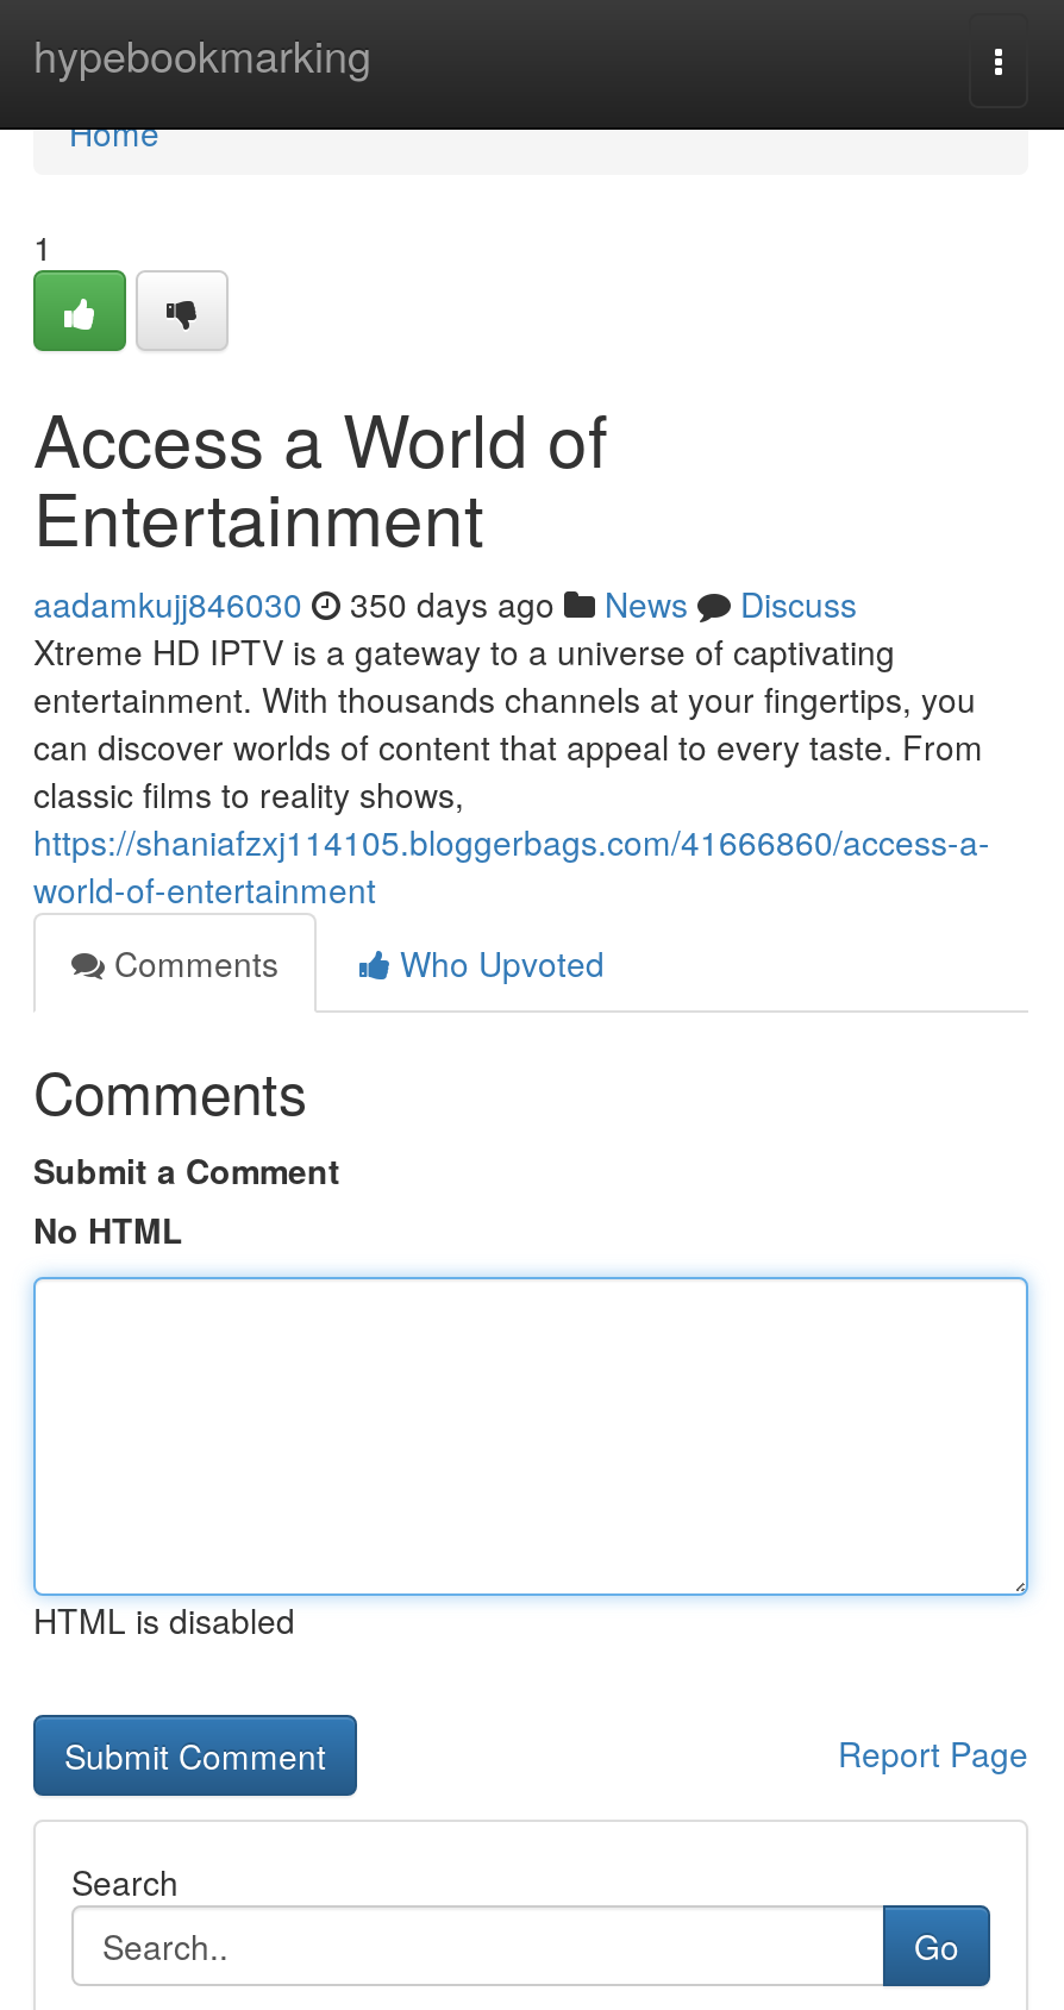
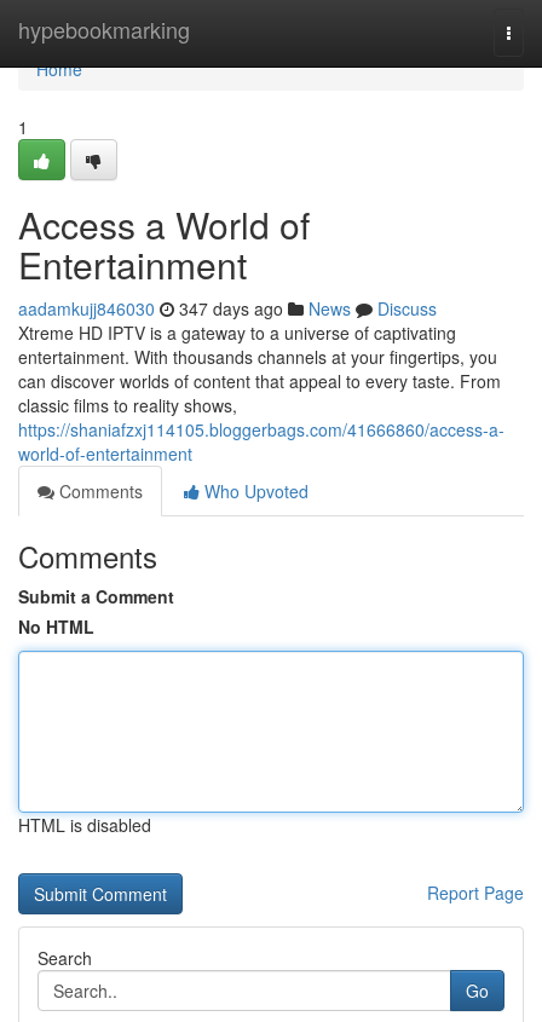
[33,580,857,627] aadamkujj846030 350 days ago News Discuss -> [18,296,437,321] aadamkujj846030 347 days ago News Discuss

